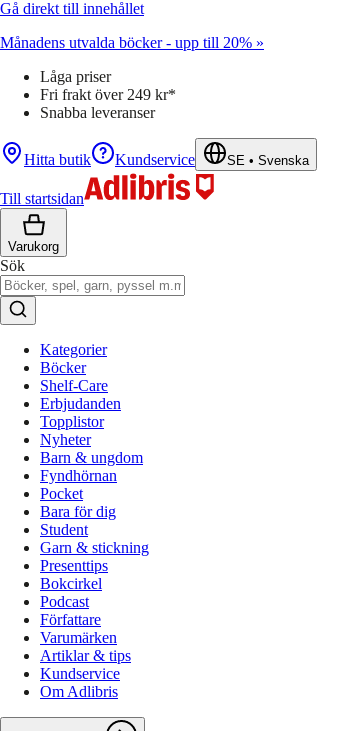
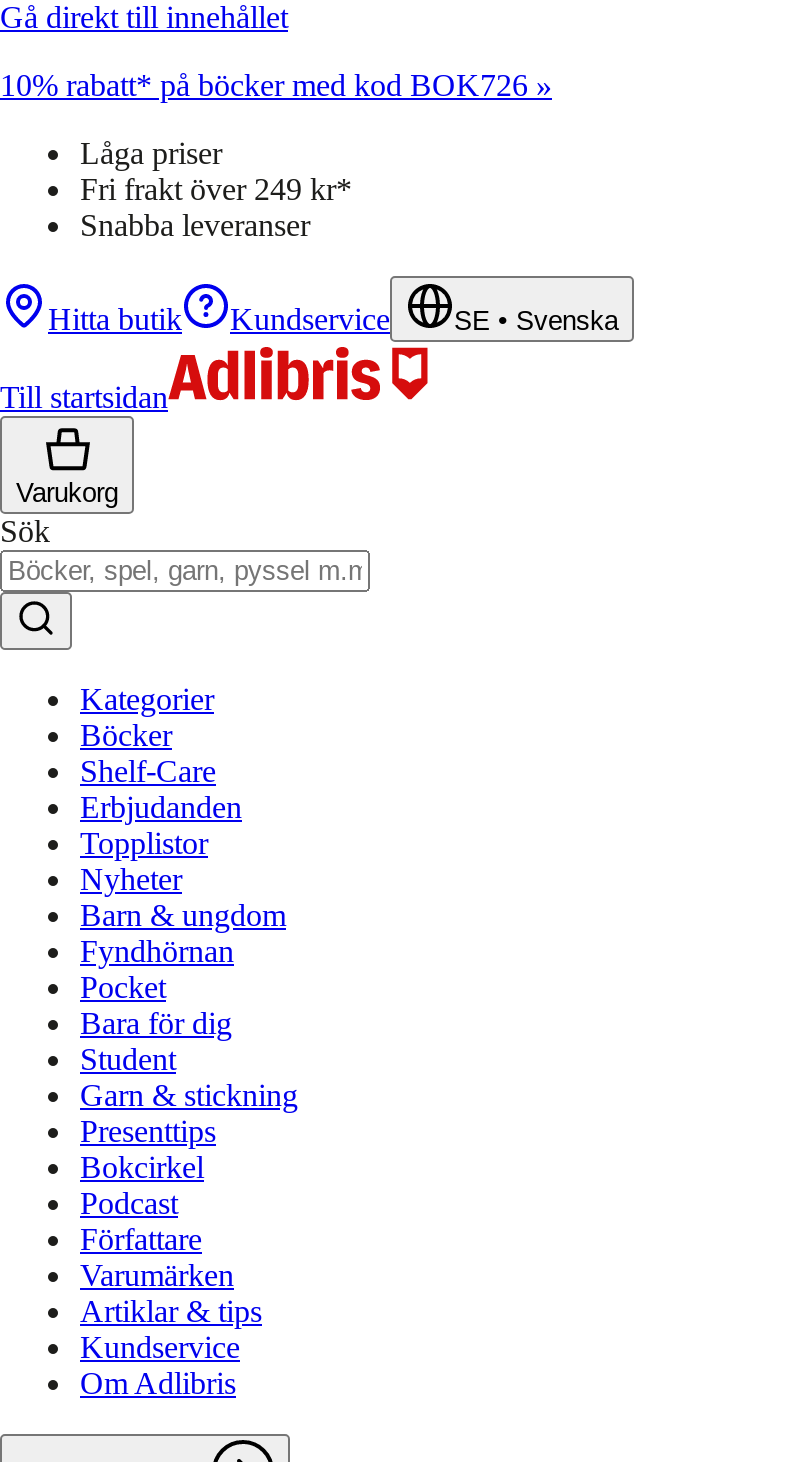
[0,34,264,51] Månadens utvalda böcker - upp till 20% » -> [0,68,552,102] 10% rabatt* på böcker med kod BOK726 »

